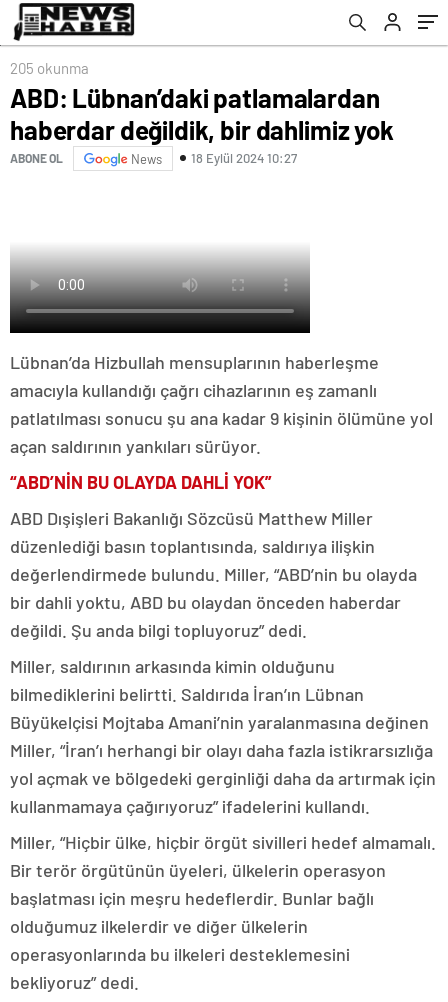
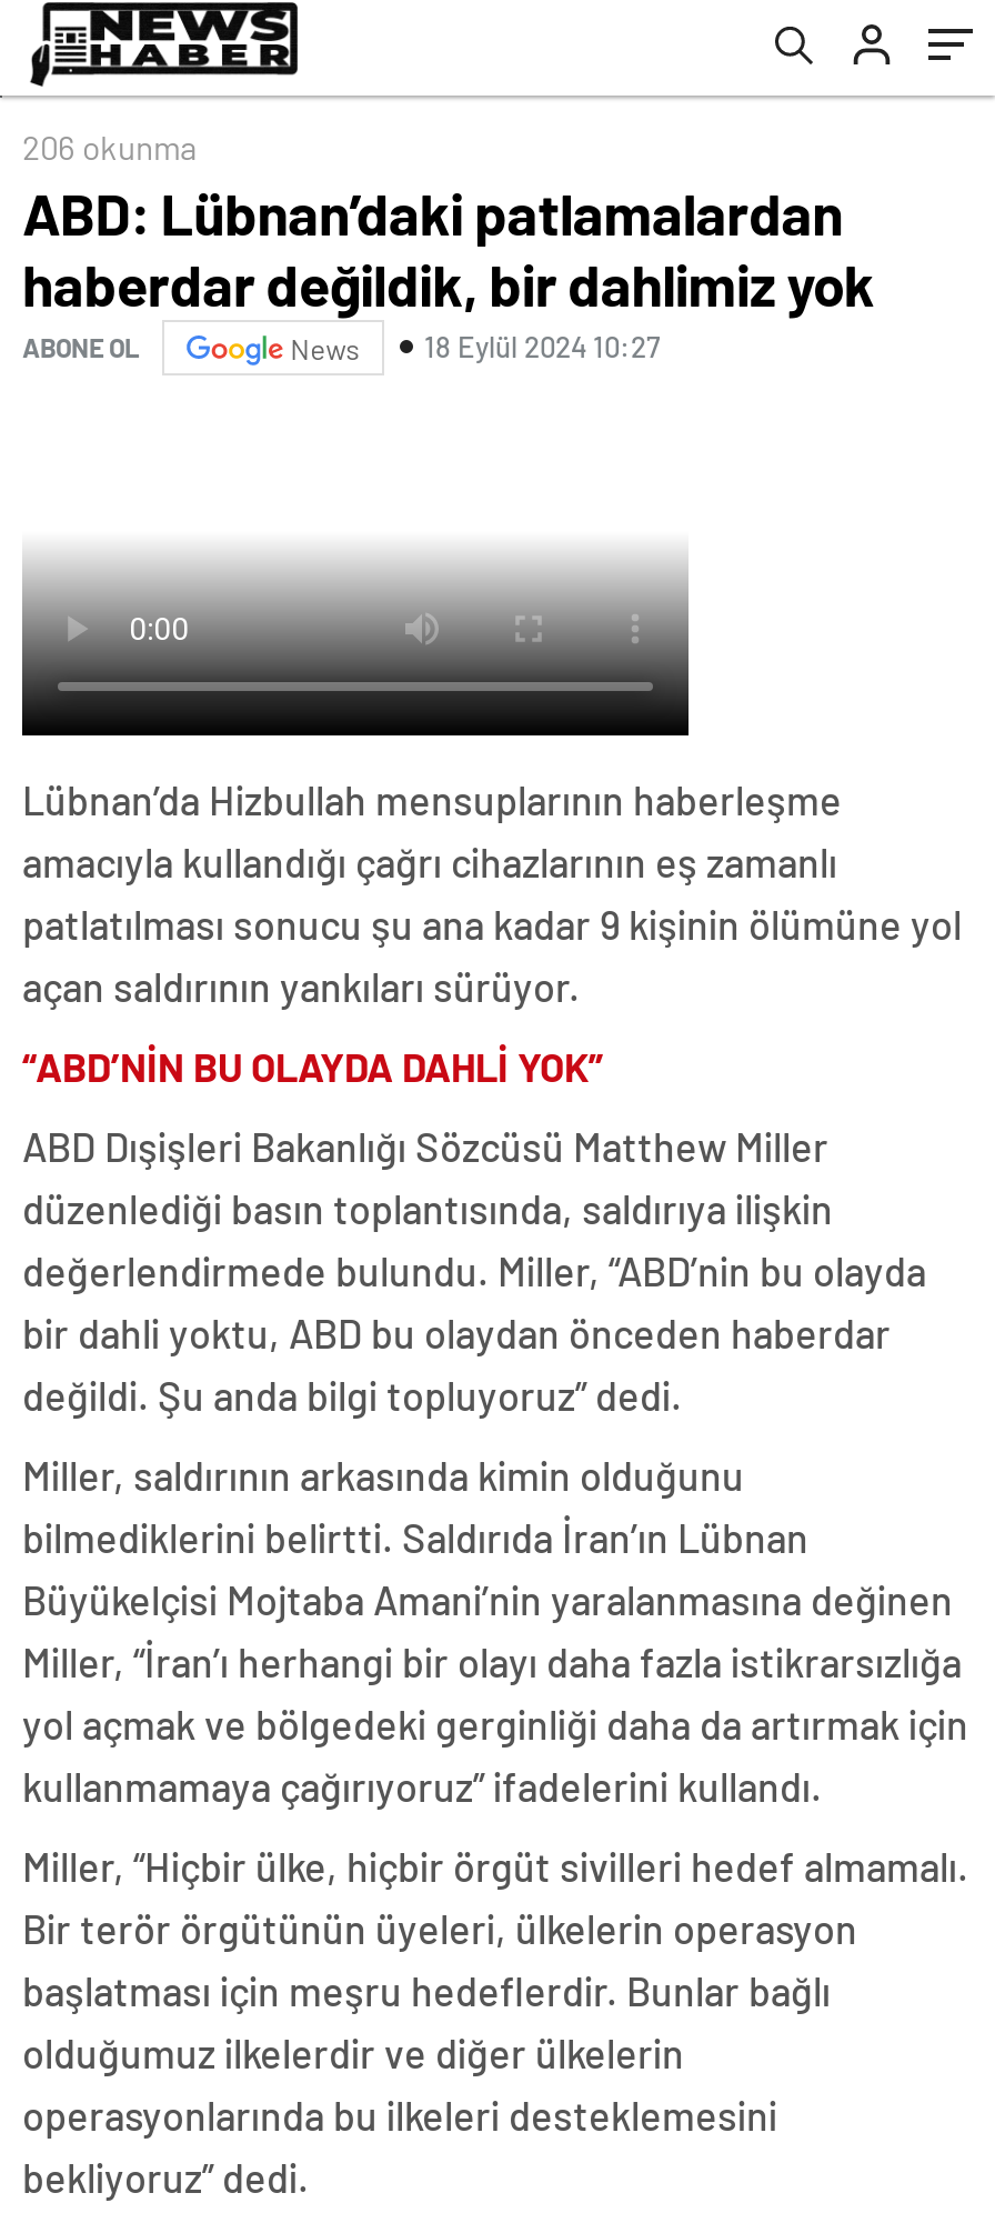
[10,59,89,77] 205 okunma -> [22,126,198,166] 206 okunma

